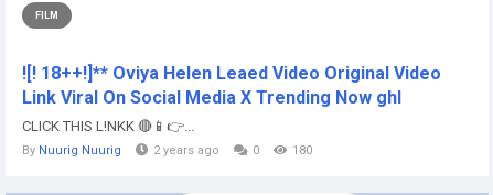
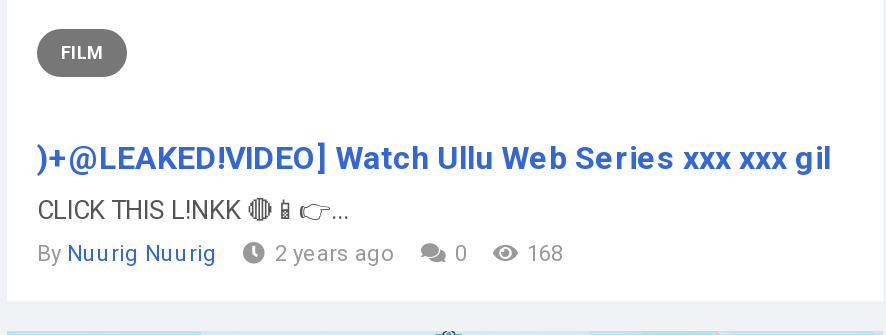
[22,63,441,108] ![! 18++!]** Oviya Helen Leaed Video Original Video | Link Viral On Social Media X Trending Now ghl -> [37,139,831,177] )+@LEAKED!VIDEO] Watch Ullu Web Series xxx xxx gil
[292,143,312,158] 180 -> [527,241,563,267] 168

